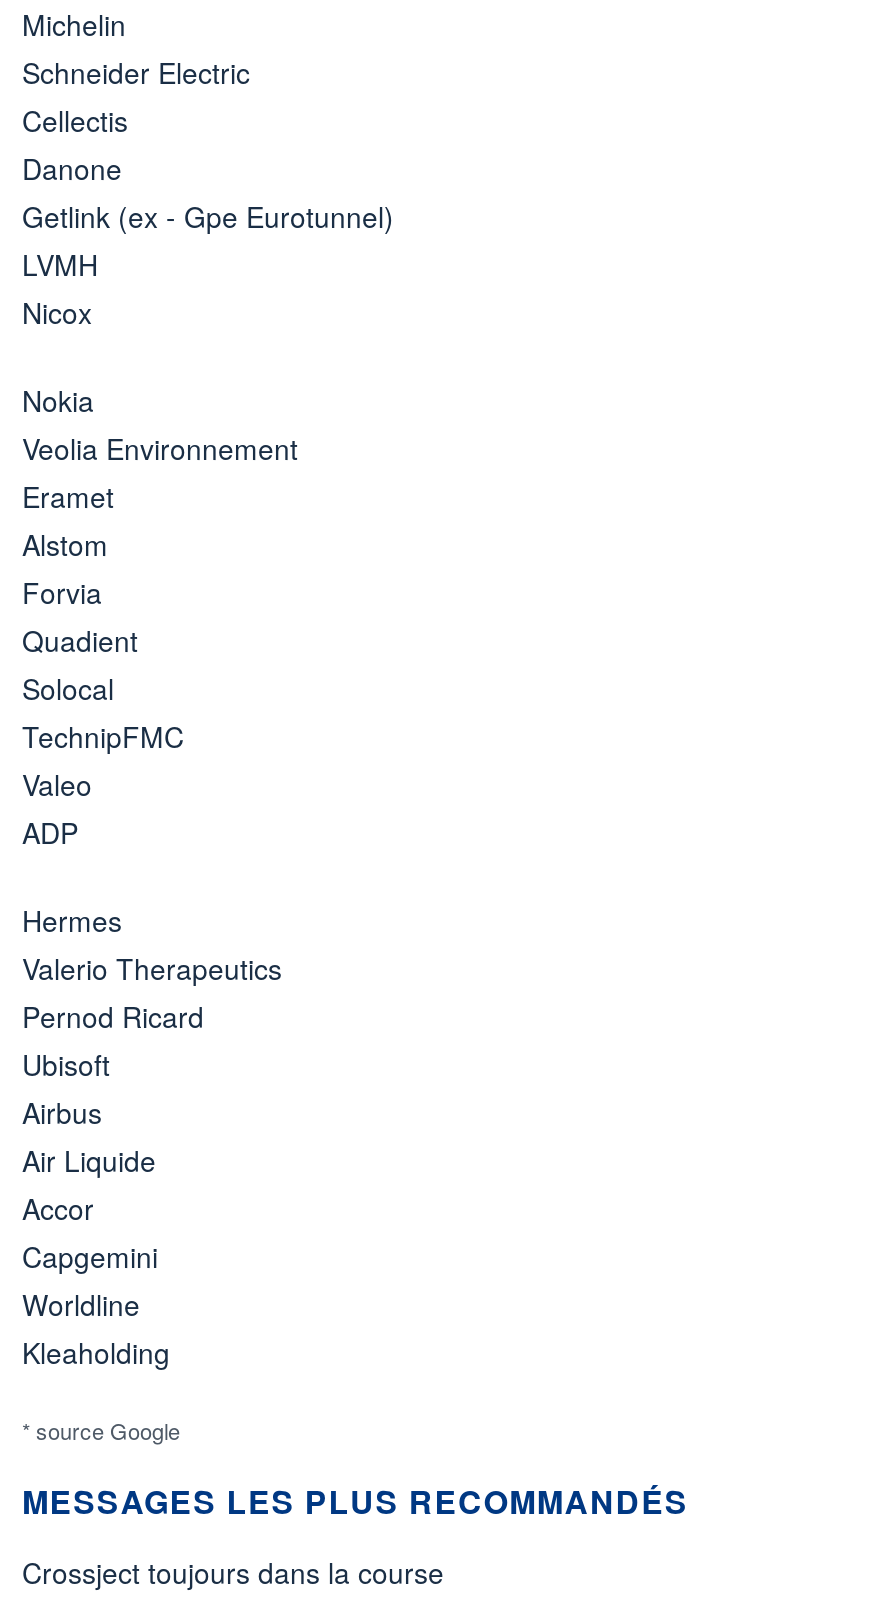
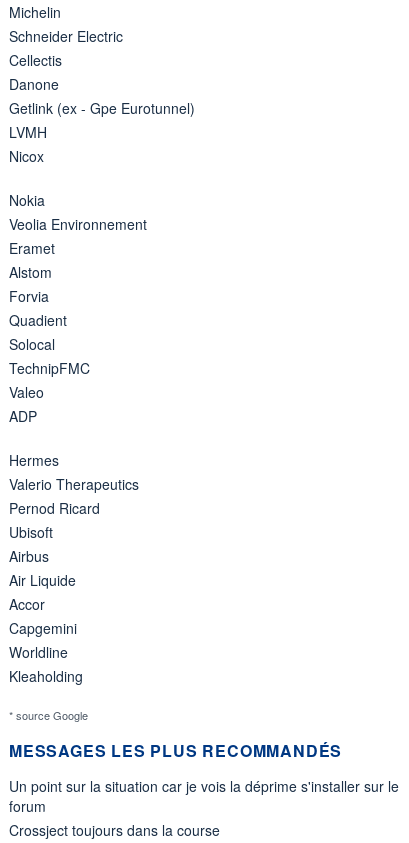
none -> [9,776,399,816] Un point sur la situation car je vois la déprime s'installer sur le | forum

